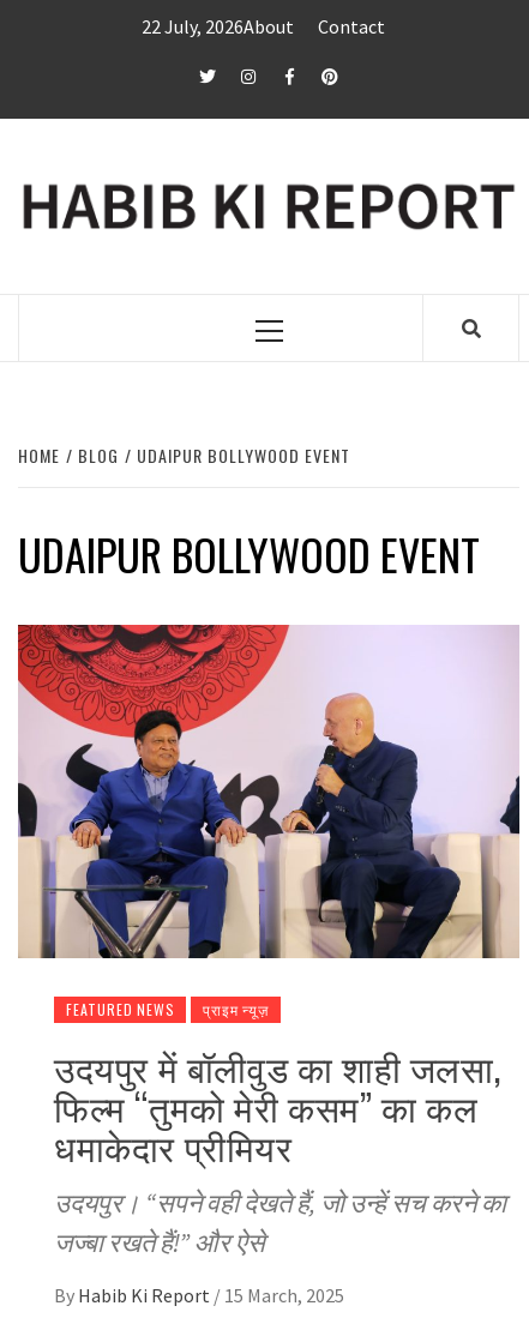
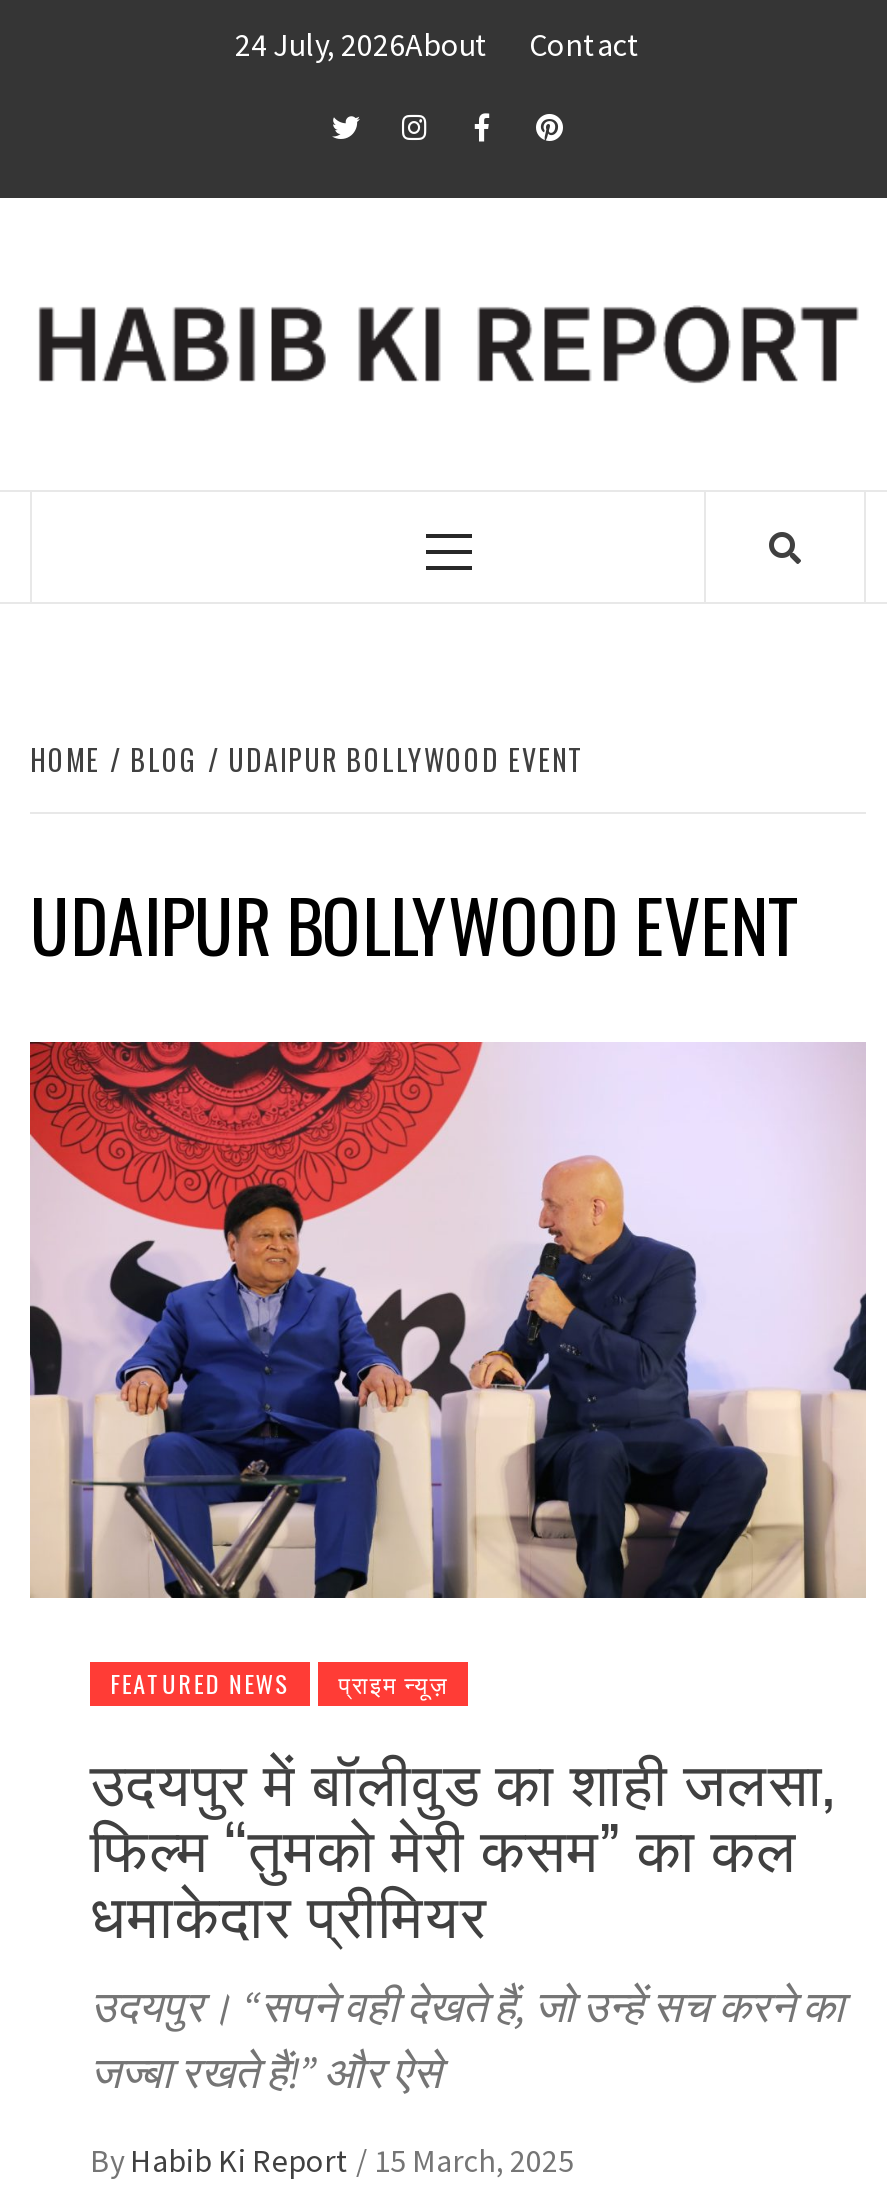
[141,14,384,38] 22 July, 2026About Contact -> [235,24,641,64] 24 July, 2026About Contact

